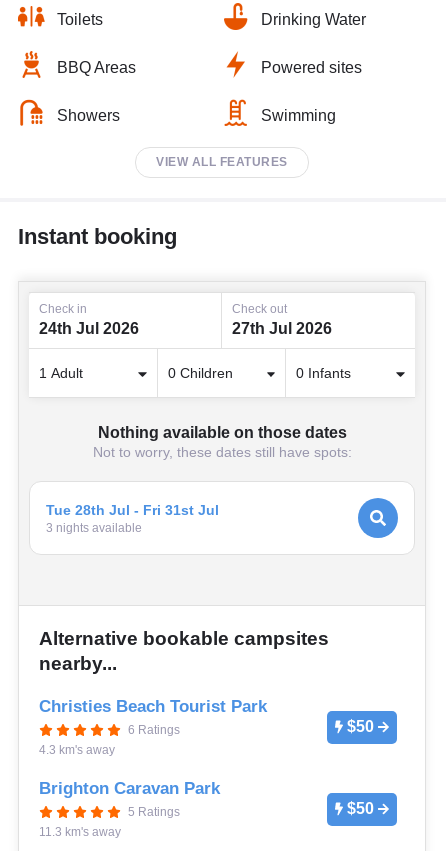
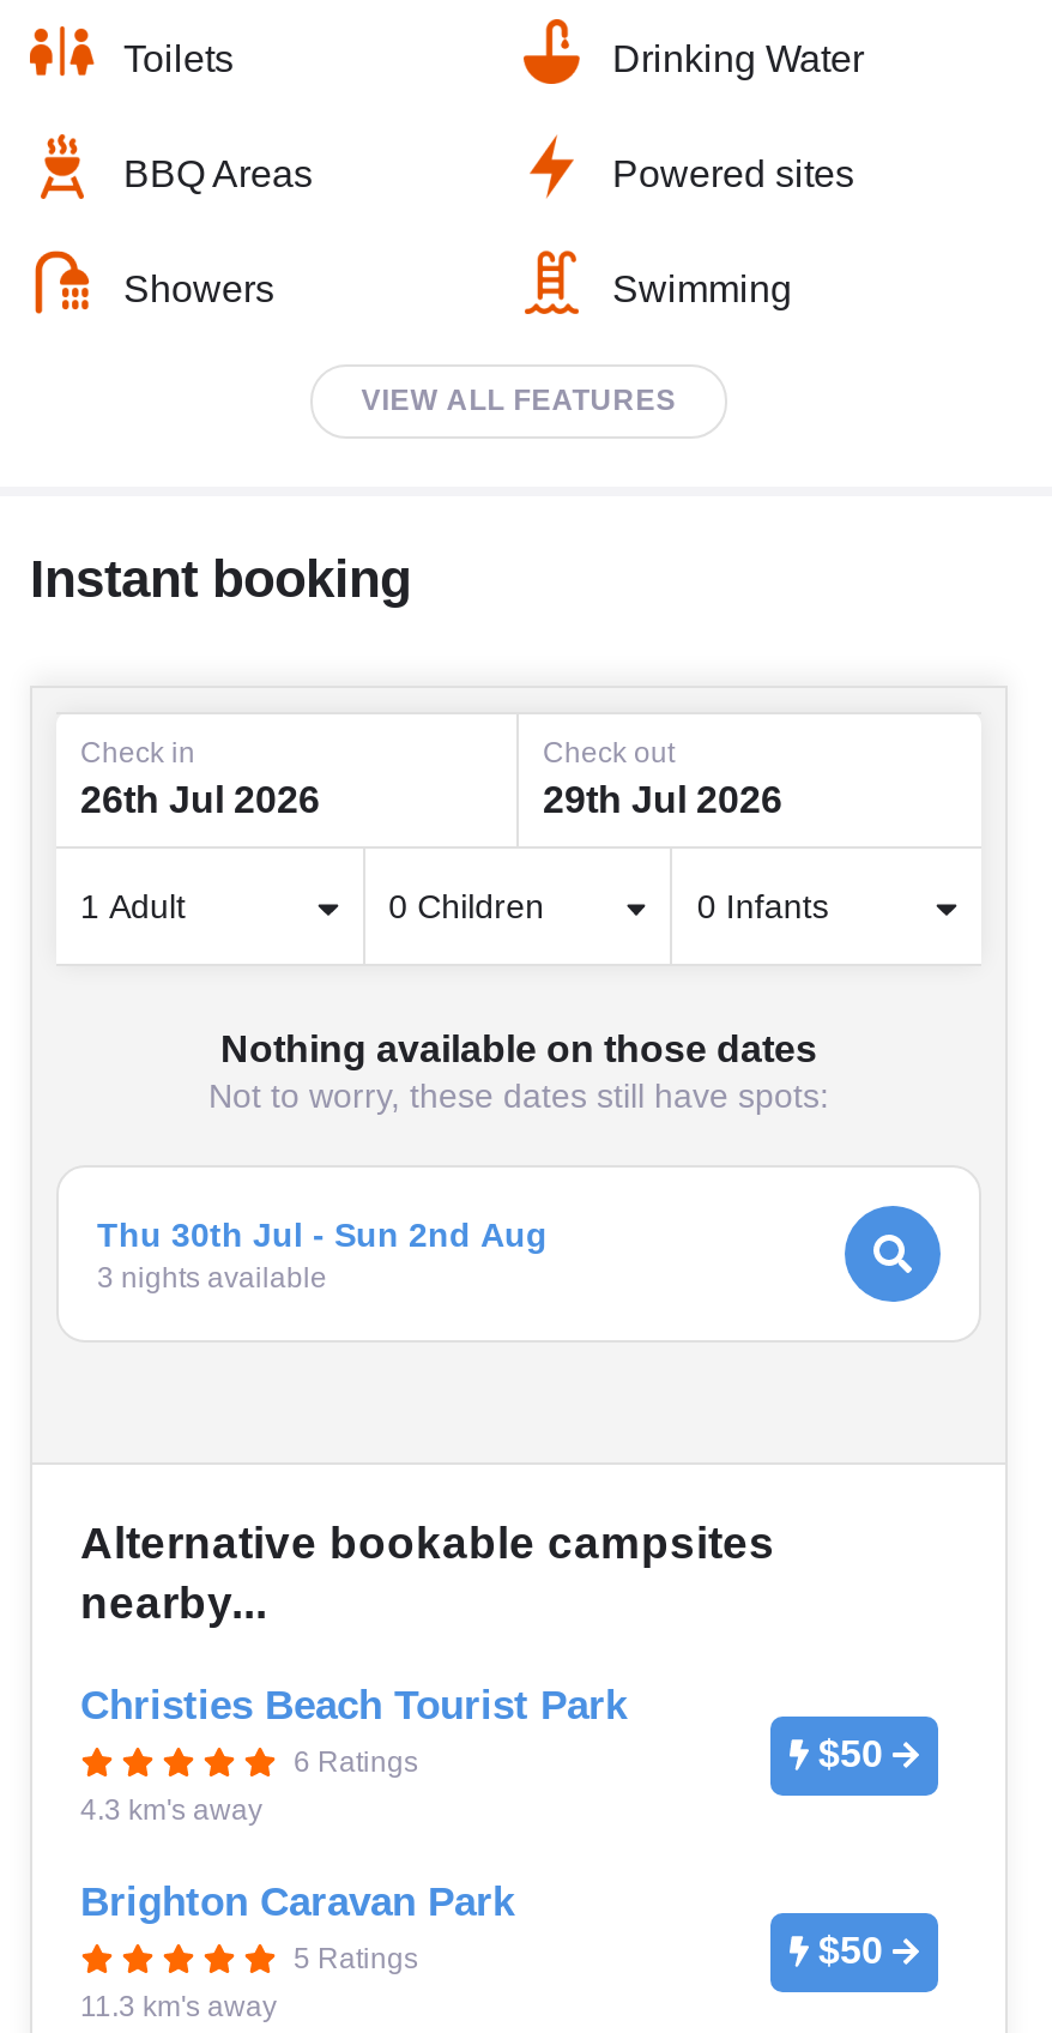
[39,320,139,337] 24th Jul 2026 -> [80,779,320,820] 26th Jul 2026
[232,320,332,337] 27th Jul 2026 -> [543,779,782,820] 29th Jul 2026
[46,501,219,517] Tue 28th Jul - Fri 31st Jul -> [97,1214,548,1253] Thu 30th Jul - Sun 2nd Aug

